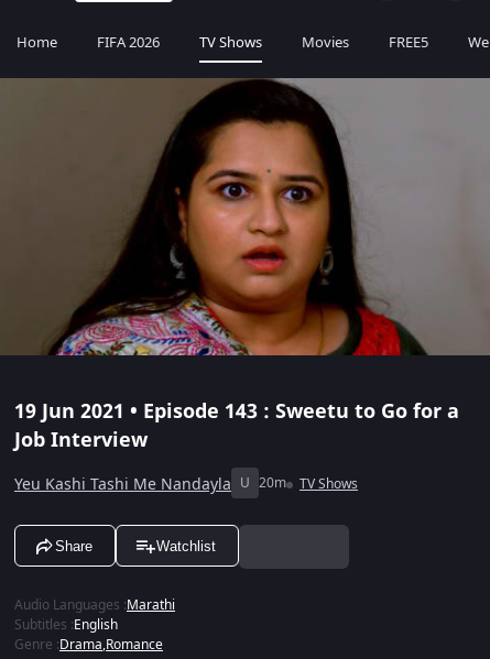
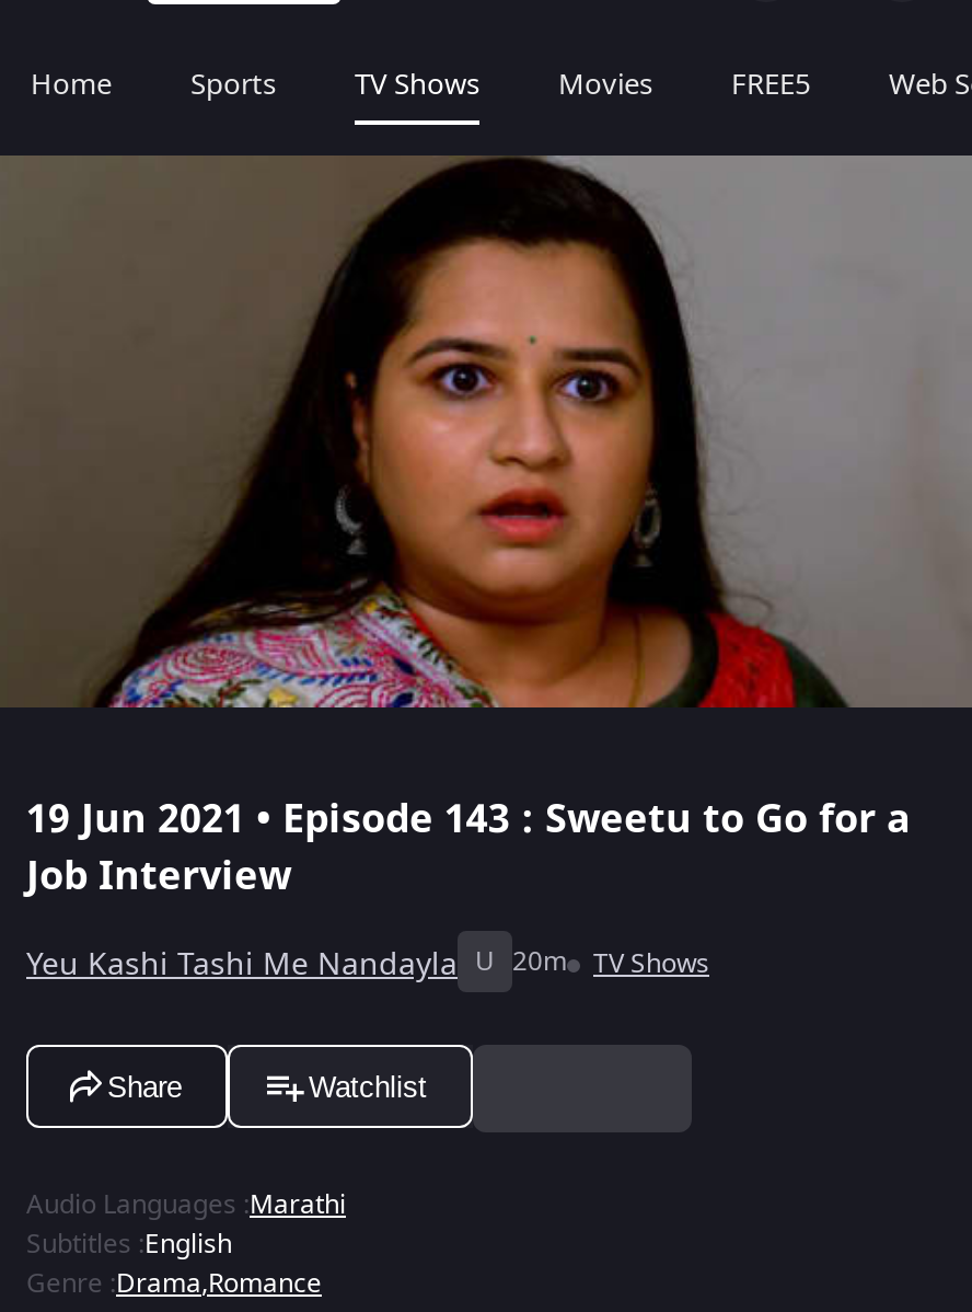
[97,32,160,53] FIFA 2026 -> [190,64,276,105] Sports

